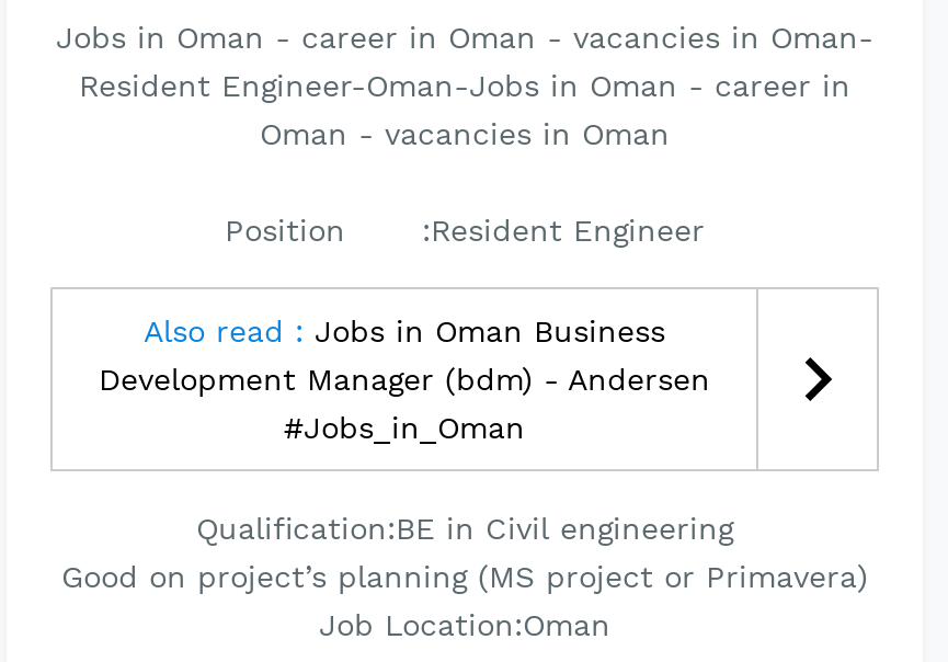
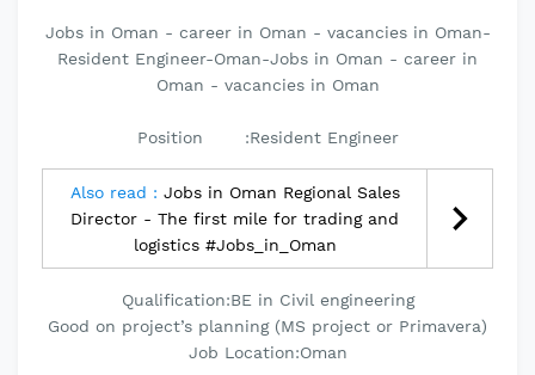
[99,313,710,445] Also read : Jobs in Oman Business | Development Manager (bdm) - Andersen | #Jobs_in_Oman -> [70,183,399,254] Also read : Jobs in Oman Regional Sales | Director - The first mile for trading and | logistics #Jobs_in_Oman

